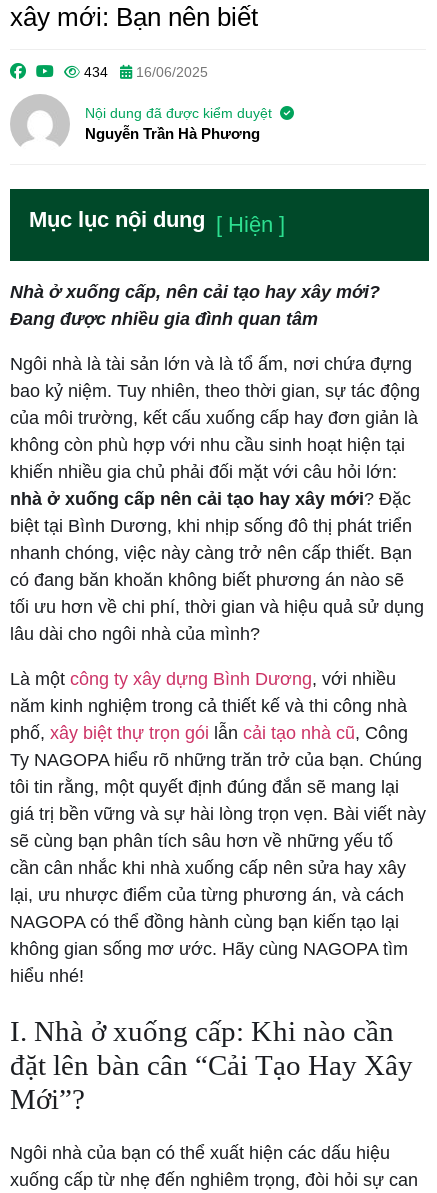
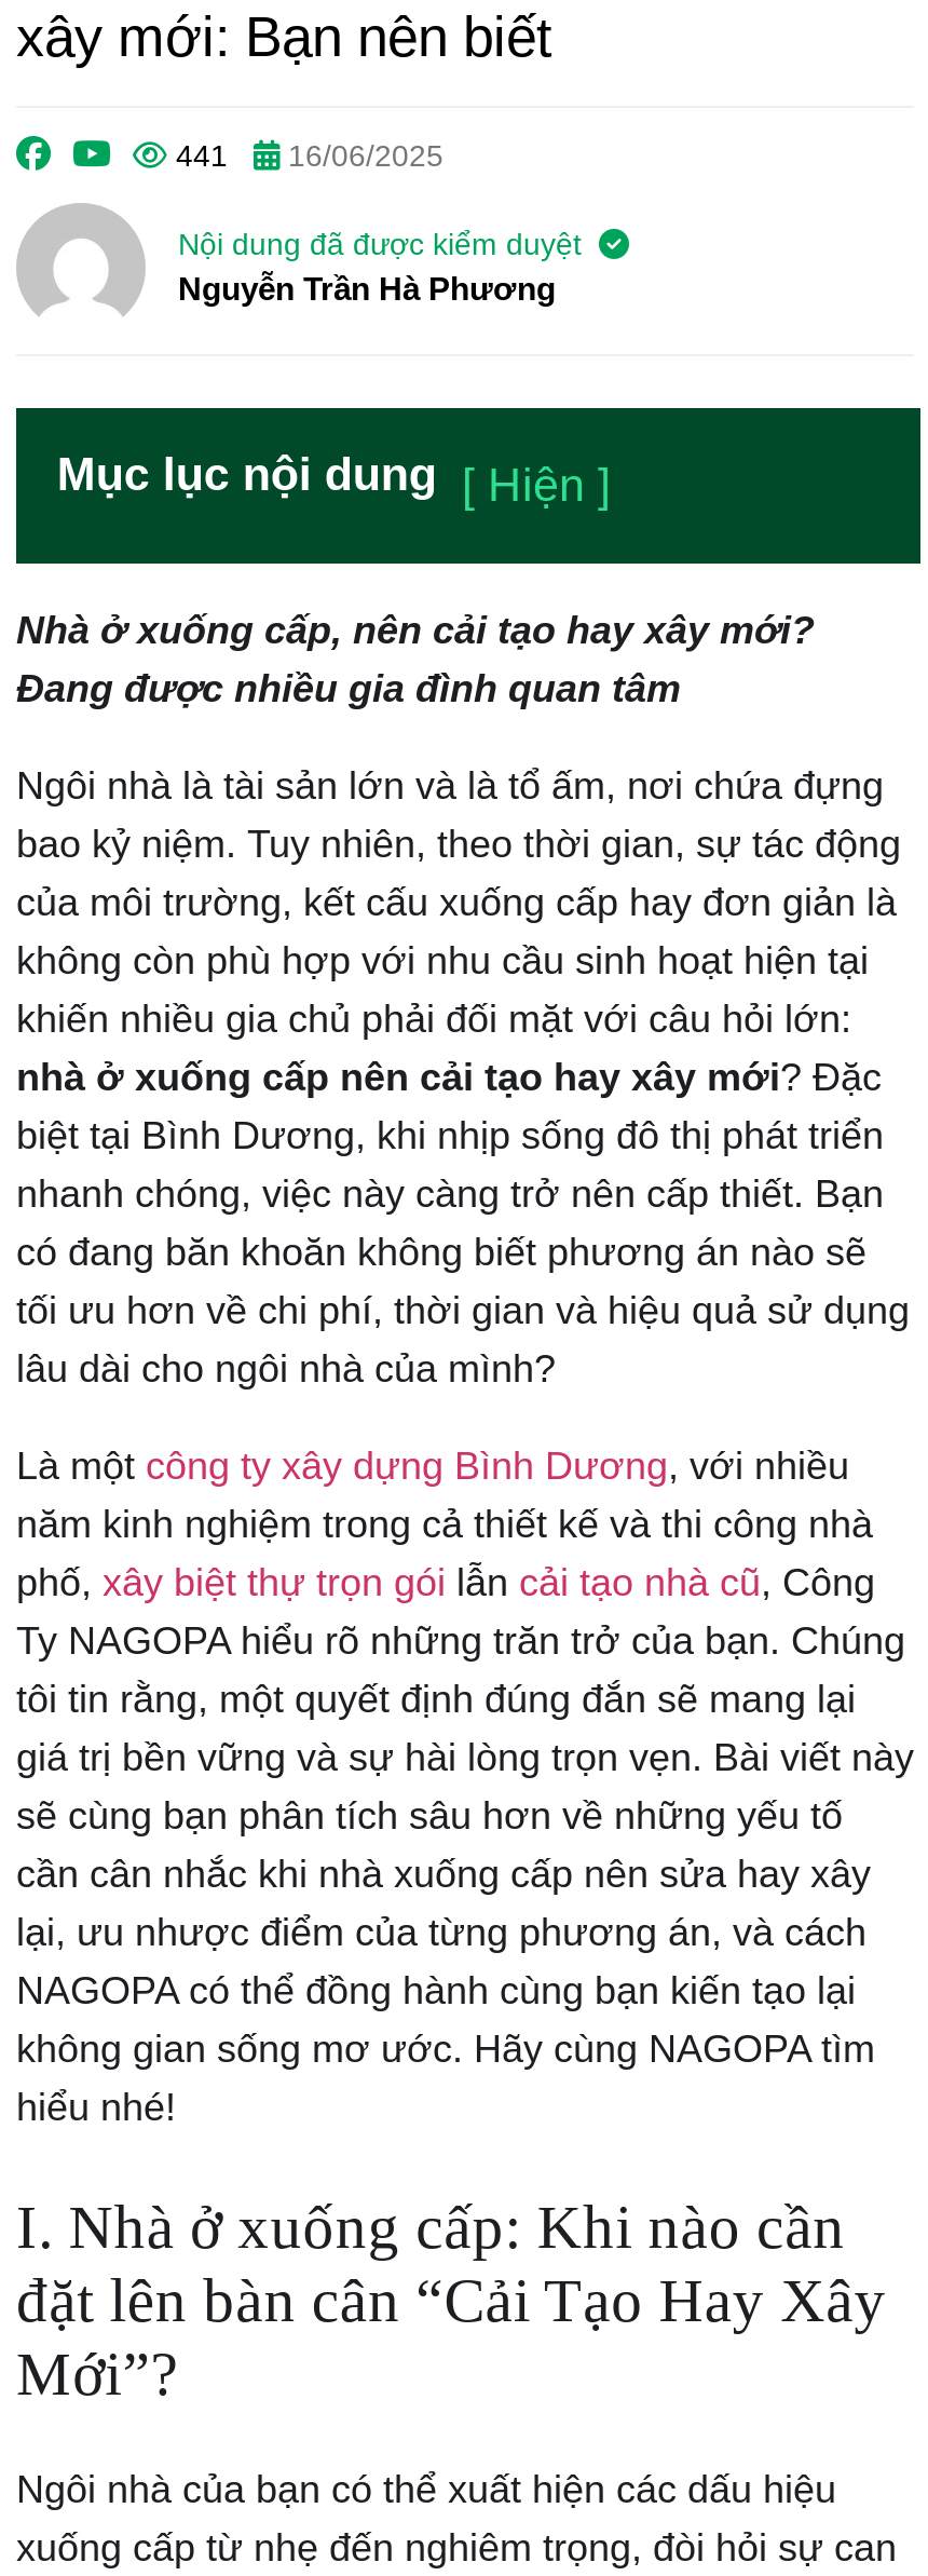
[80,63,208,79] 434 16/06/2025 -> [167,137,443,172] 441 16/06/2025

